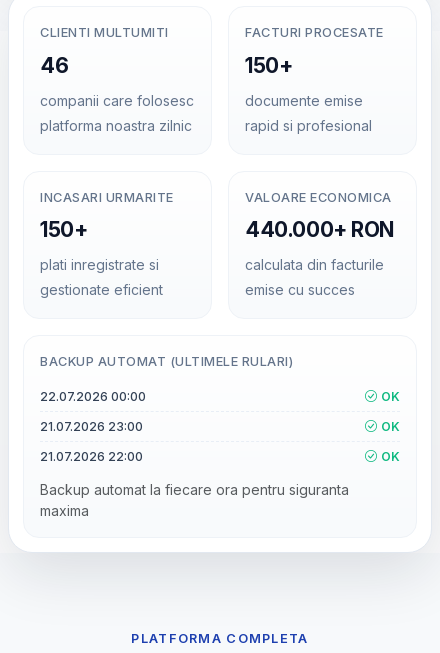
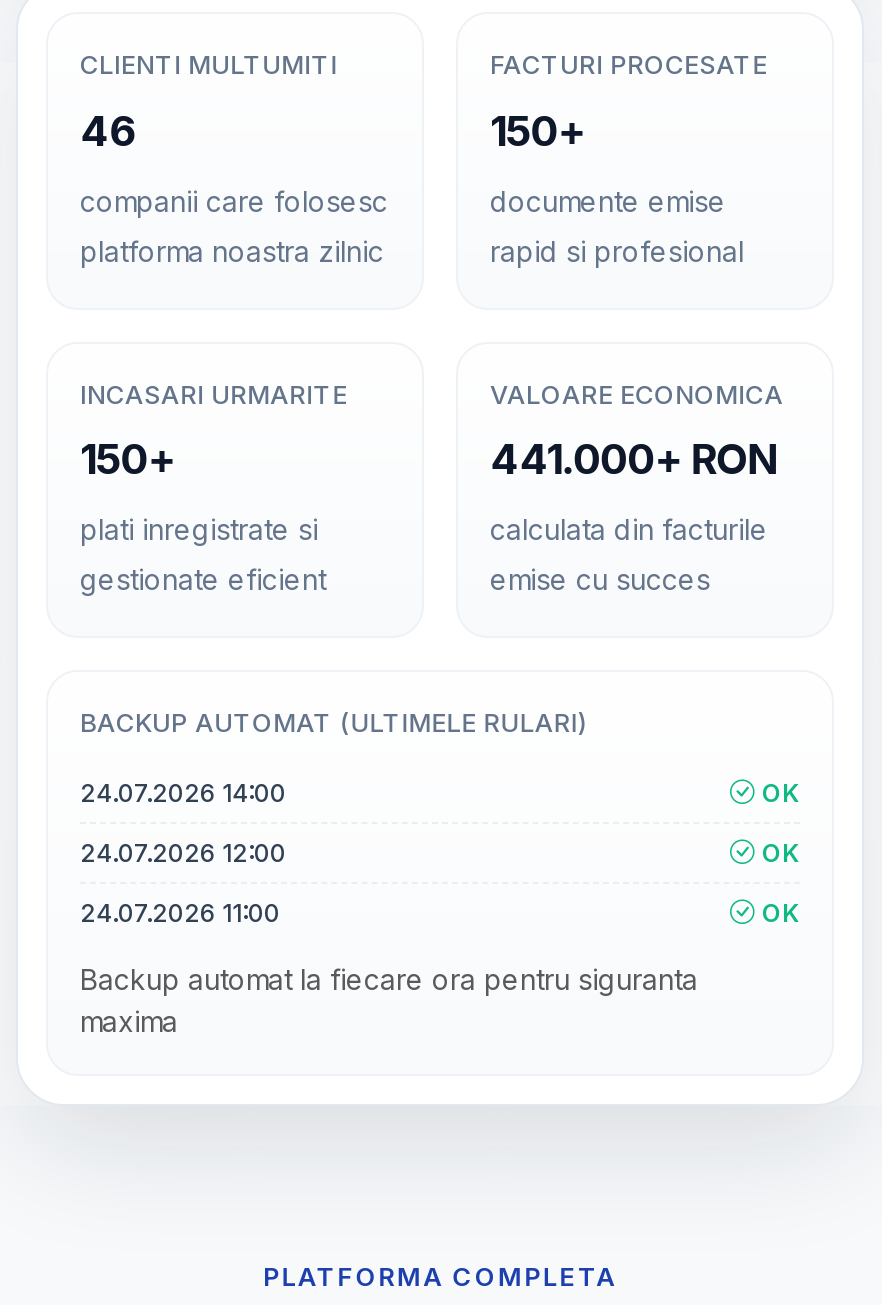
[245,217,394,242] 440.000+ RON -> [490,434,776,484] 441.000+ RON
[40,389,146,404] 22.07.2026 00:00 -> [80,778,286,808] 24.07.2026 14:00
[40,419,143,434] 21.07.2026 23:00 -> [80,838,286,868] 24.07.2026 12:00
[40,449,143,464] 21.07.2026 22:00 -> [80,898,280,928] 24.07.2026 11:00

